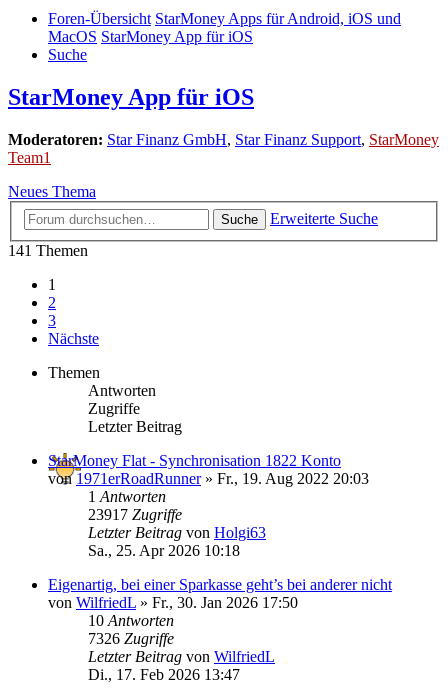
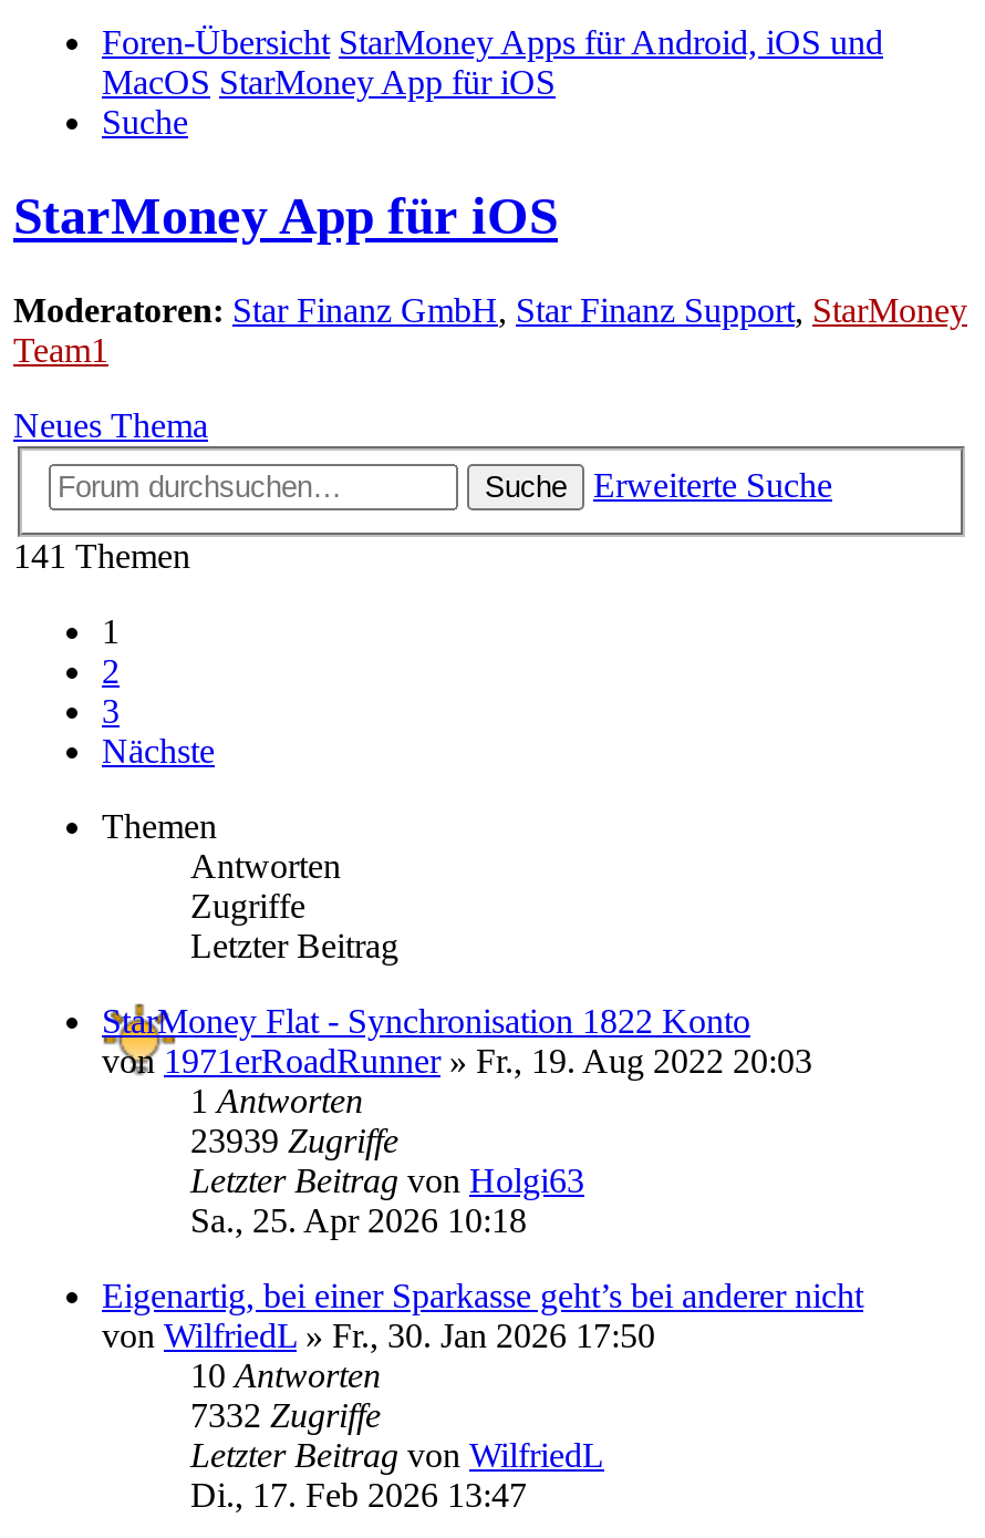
[88,506,182,523] 23917 Zugriffe -> [190,1121,398,1159] 23939 Zugriffe
[88,630,174,647] 7326 Zugriffe -> [190,1396,381,1434] 7332 Zugriffe

